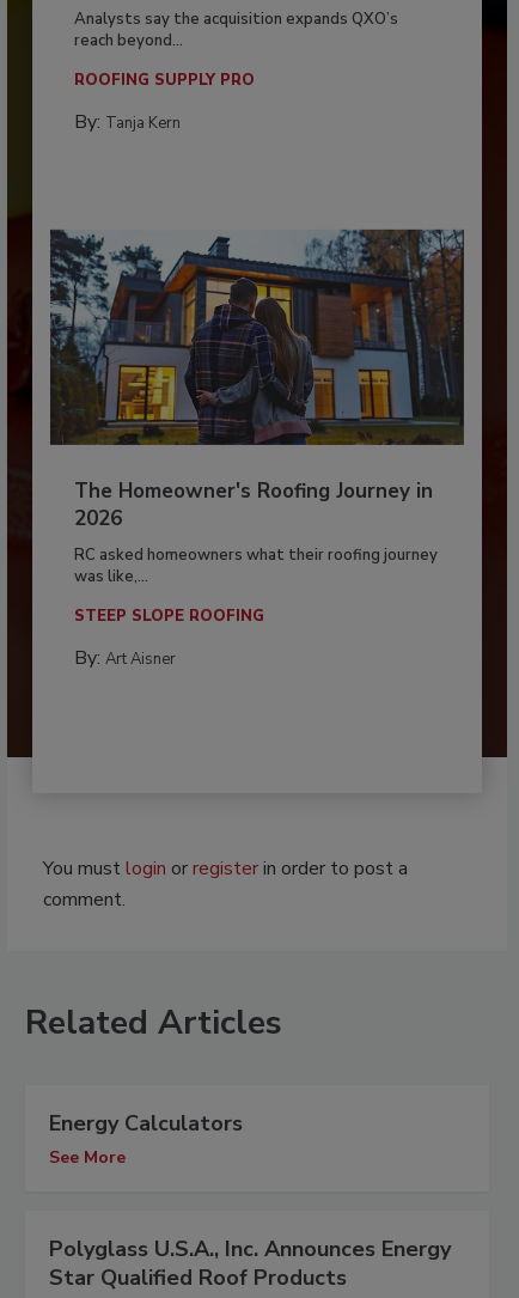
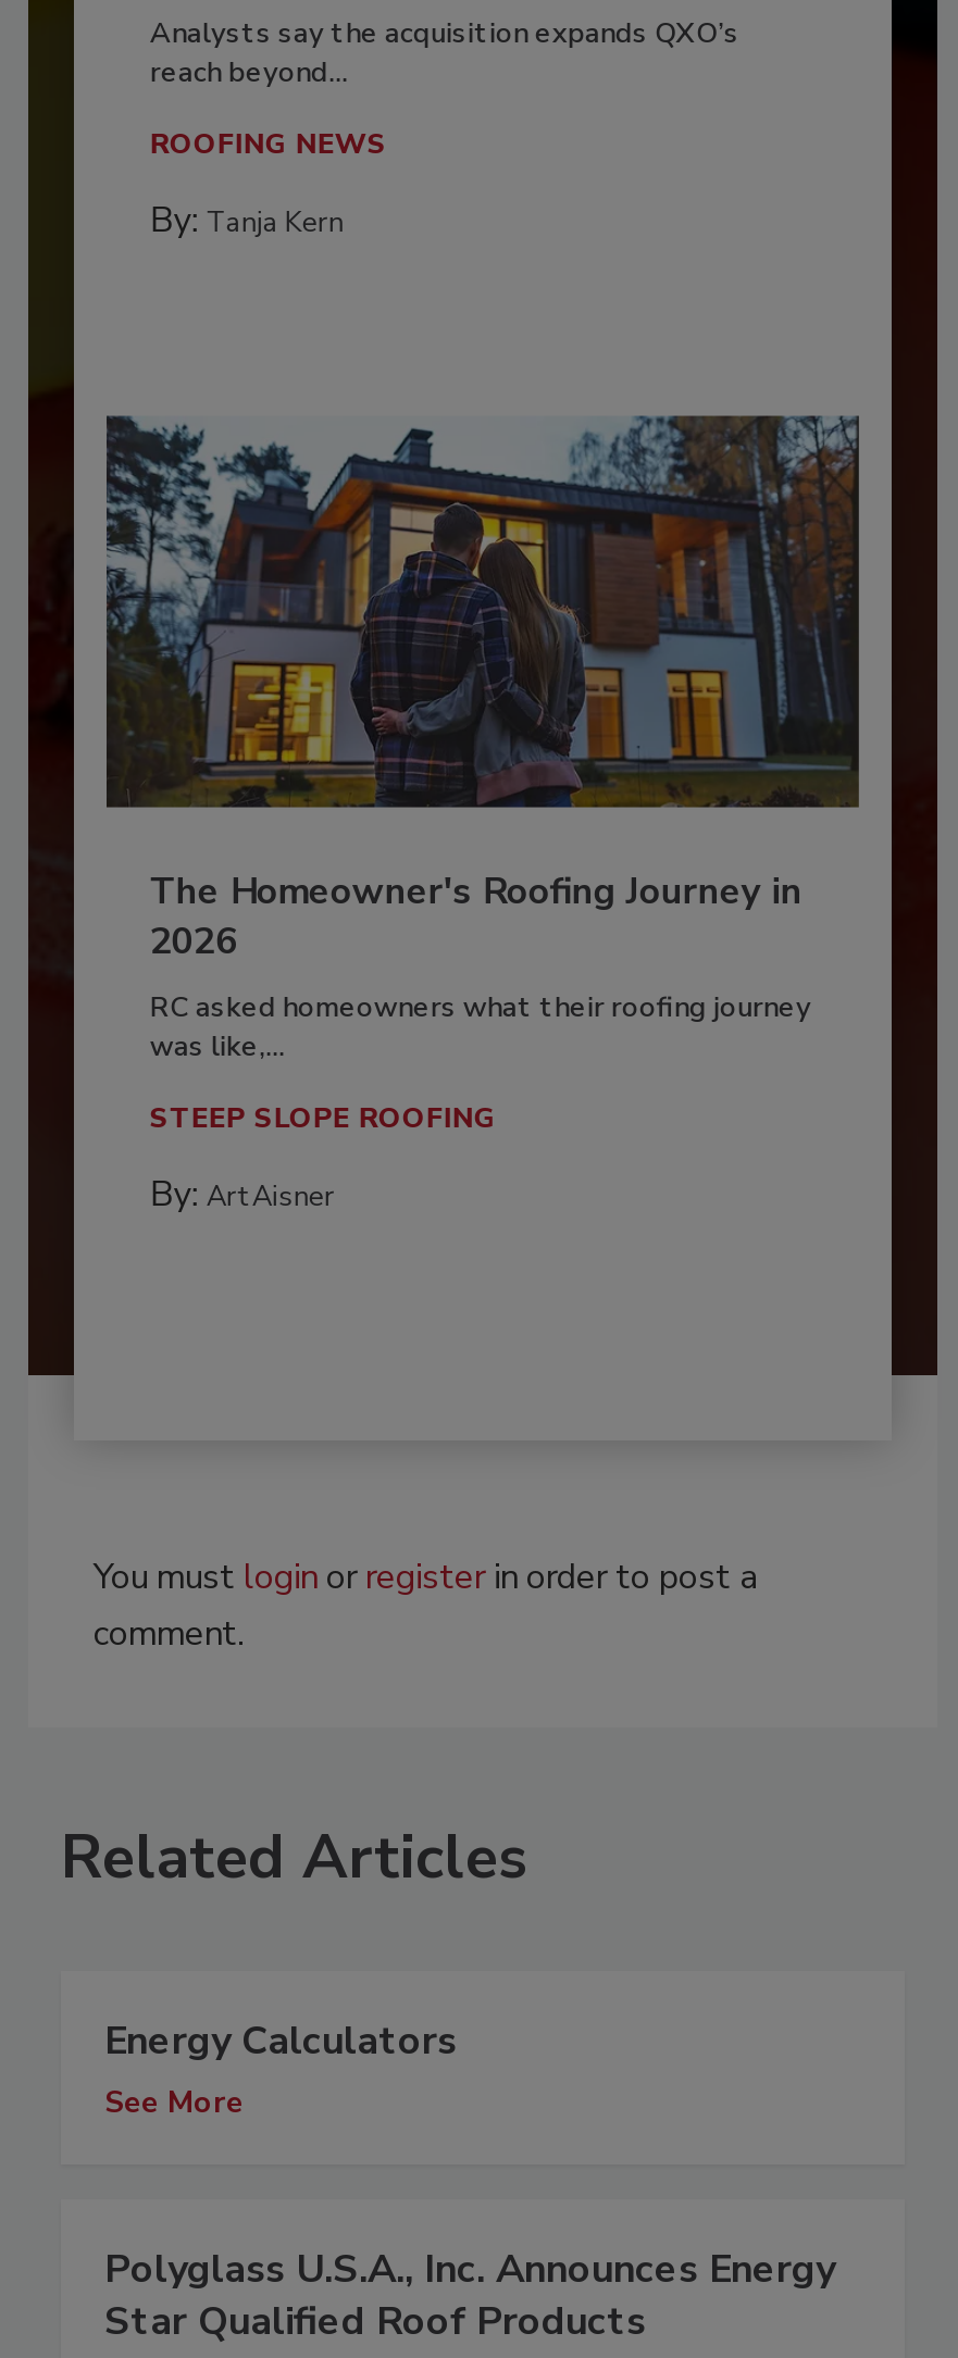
[74,69,255,90] ROOFING SUPPLY PRO -> [150,124,387,163] ROOFING NEWS

